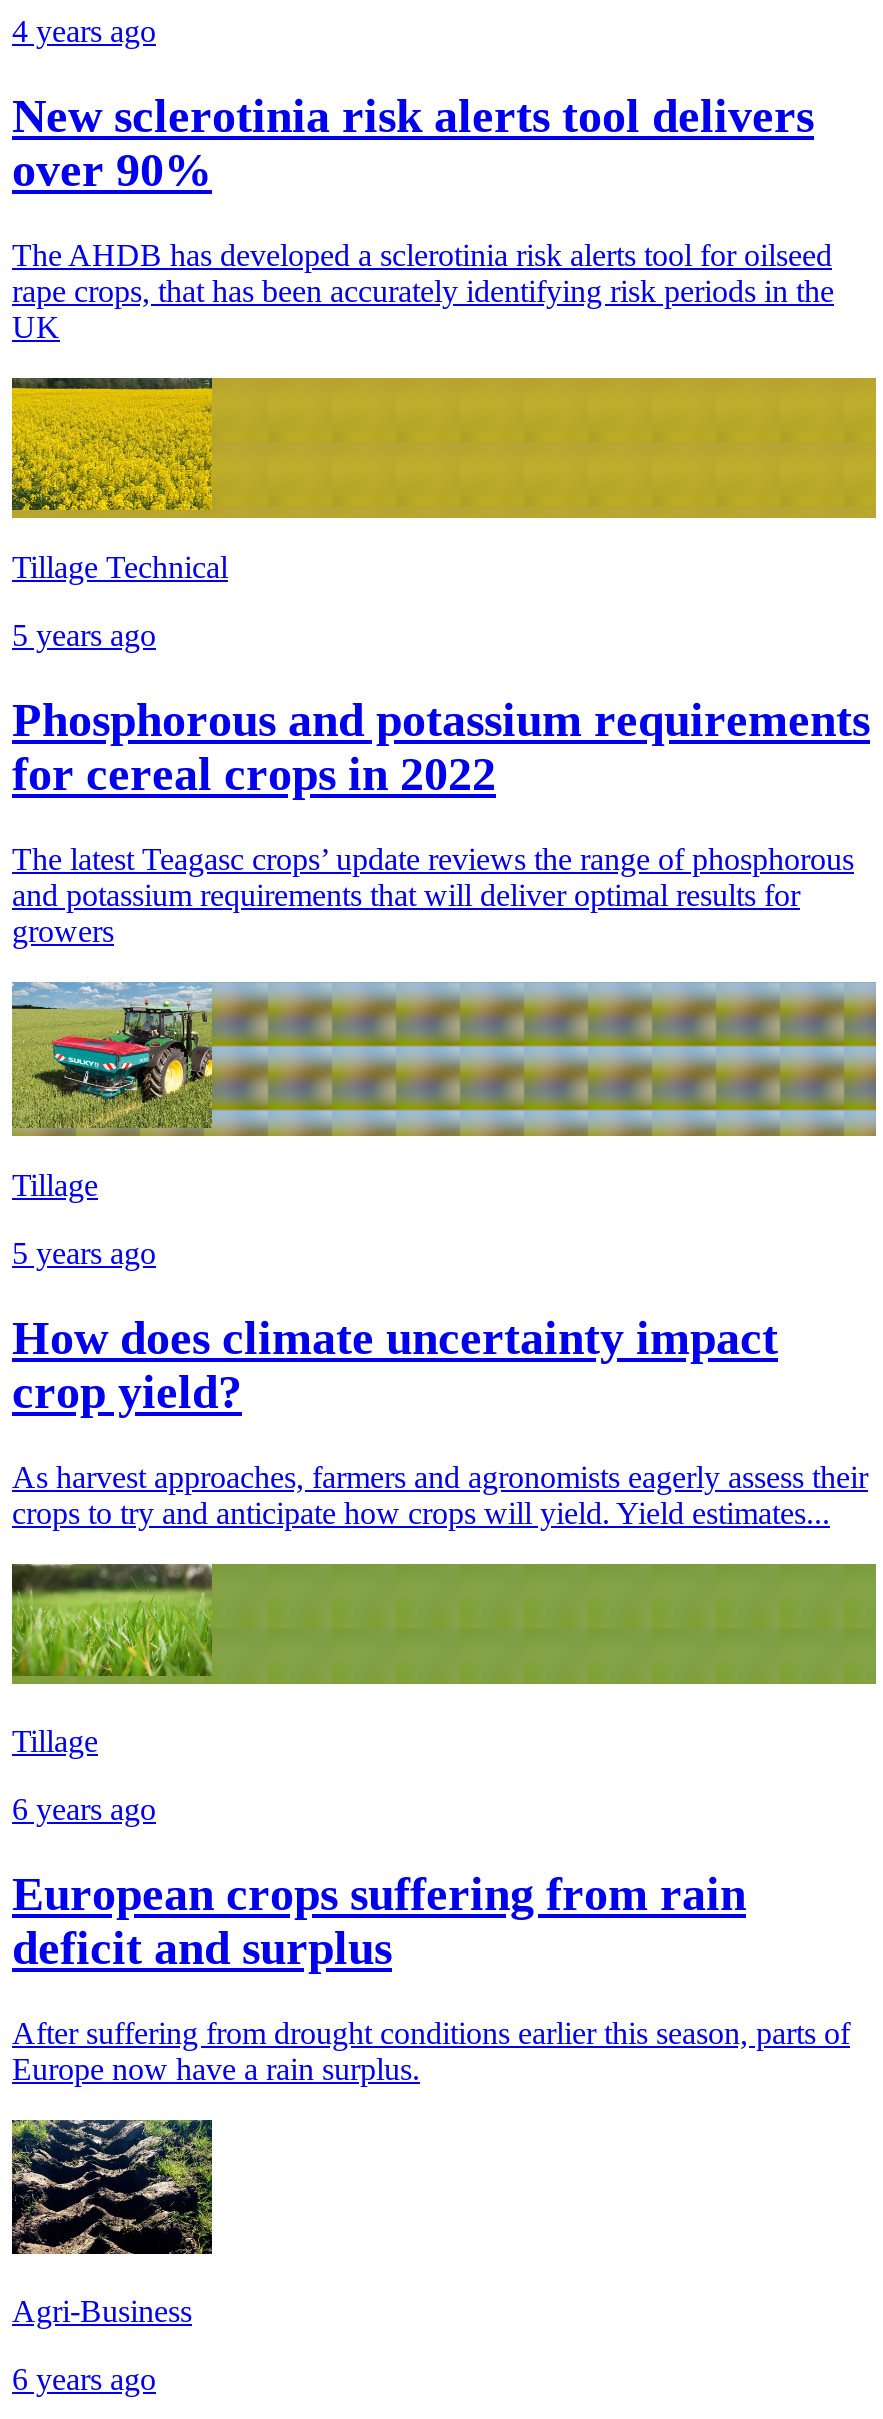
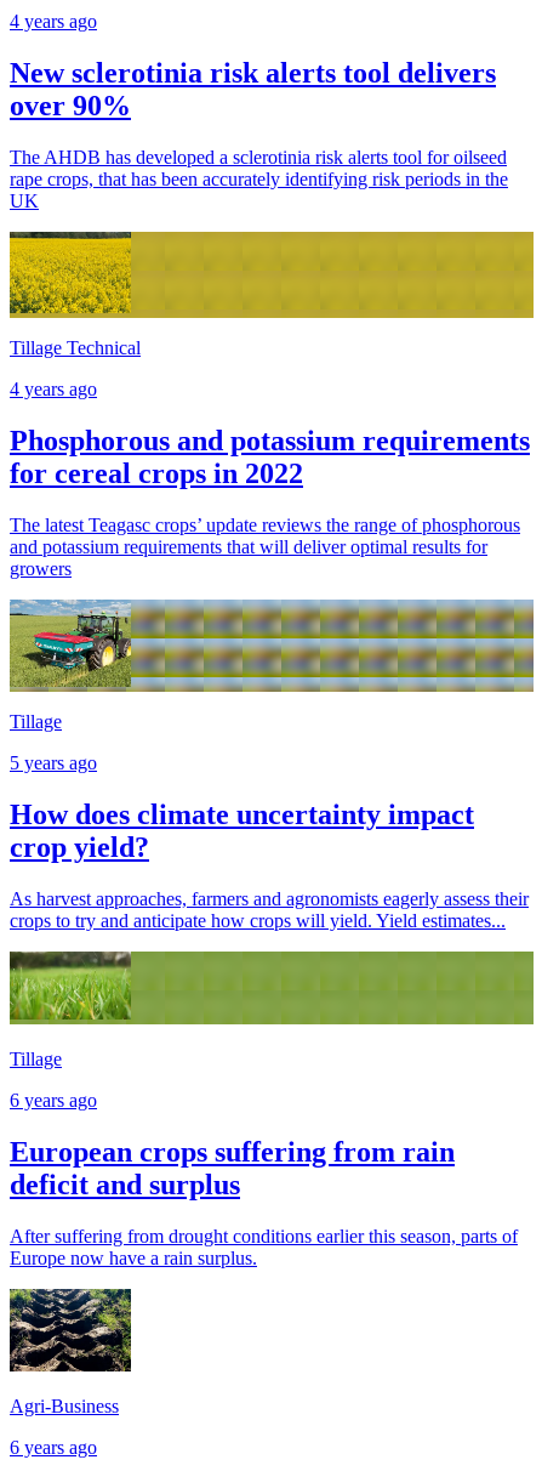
[12,618,156,652] 5 years ago -> [10,378,97,399] 4 years ago

